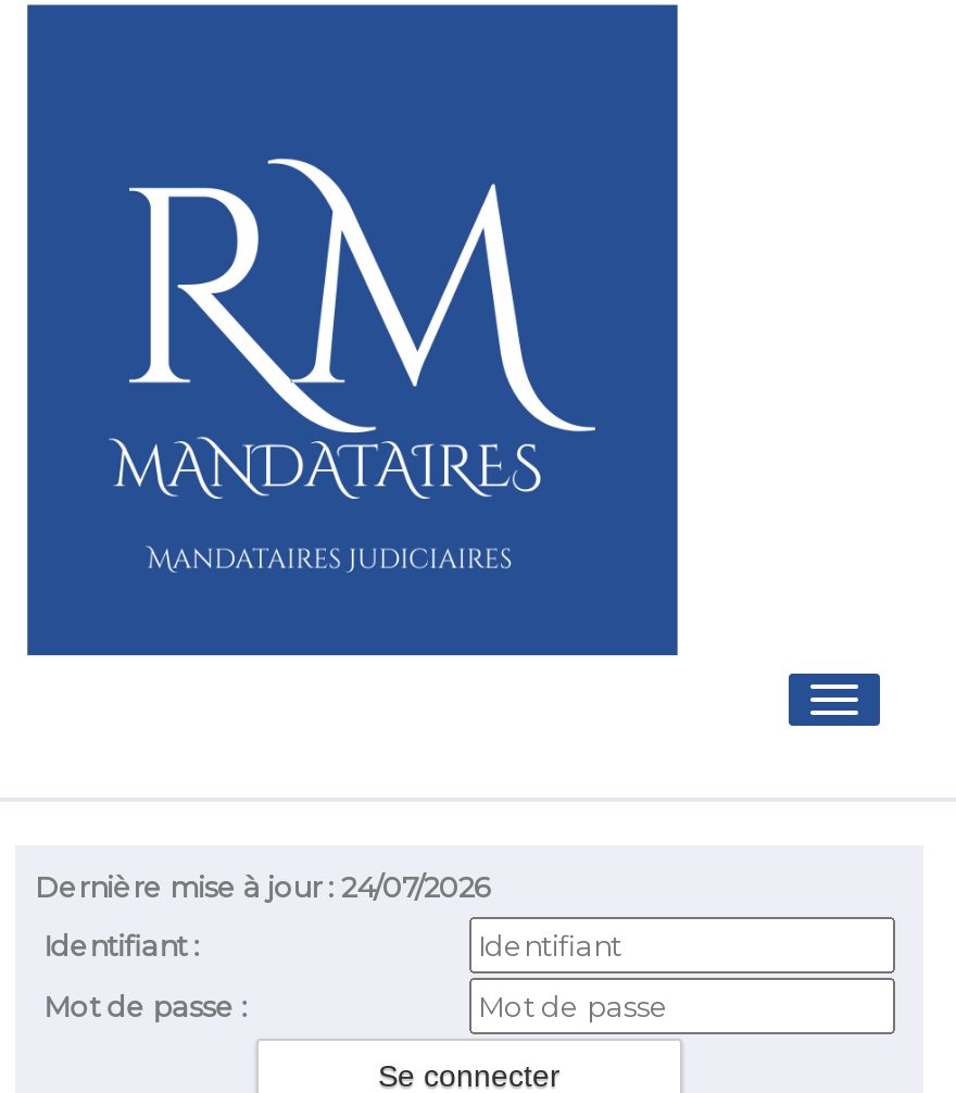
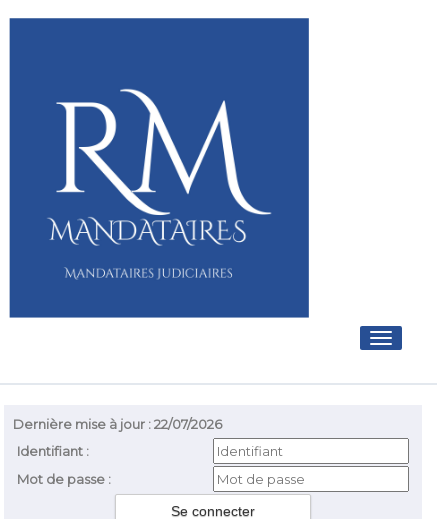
[35,869,491,904] Dernière mise à jour : 24/07/2026 -> [13,416,222,432] Dernière mise à jour : 22/07/2026

